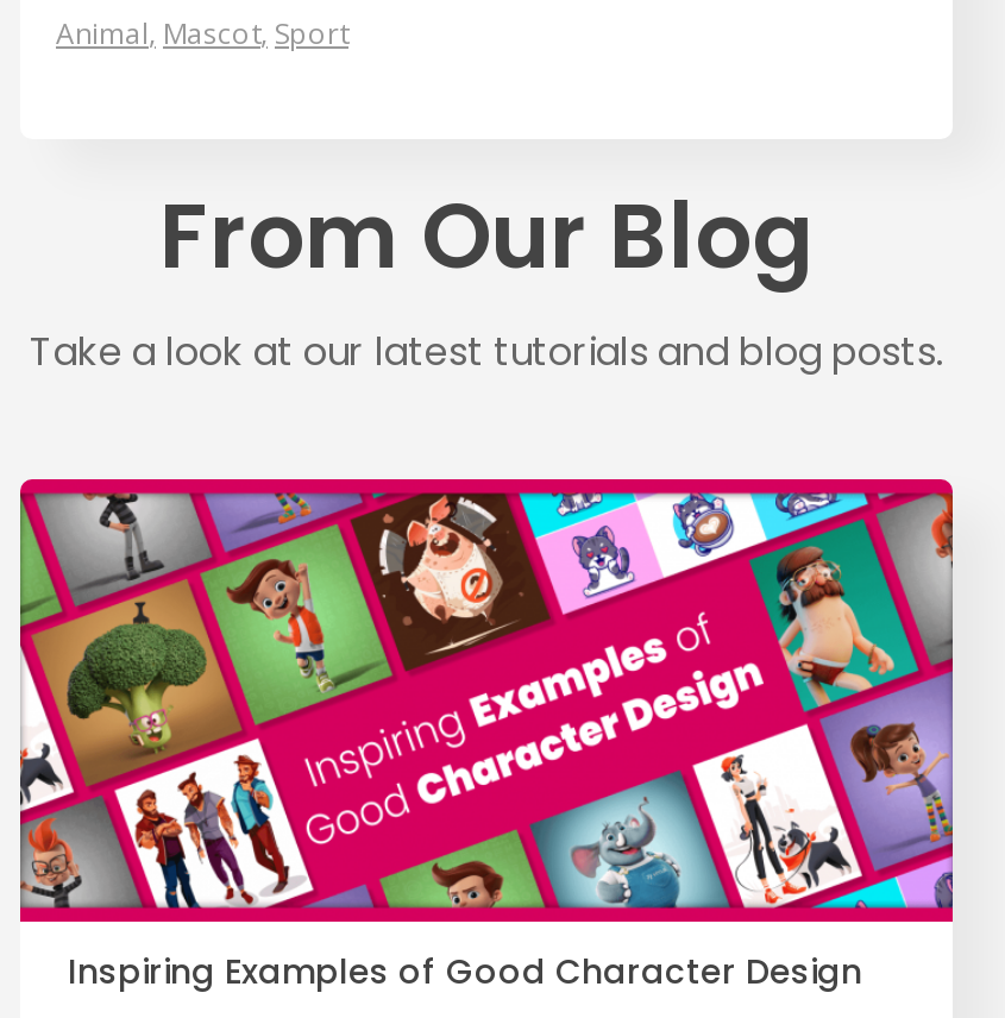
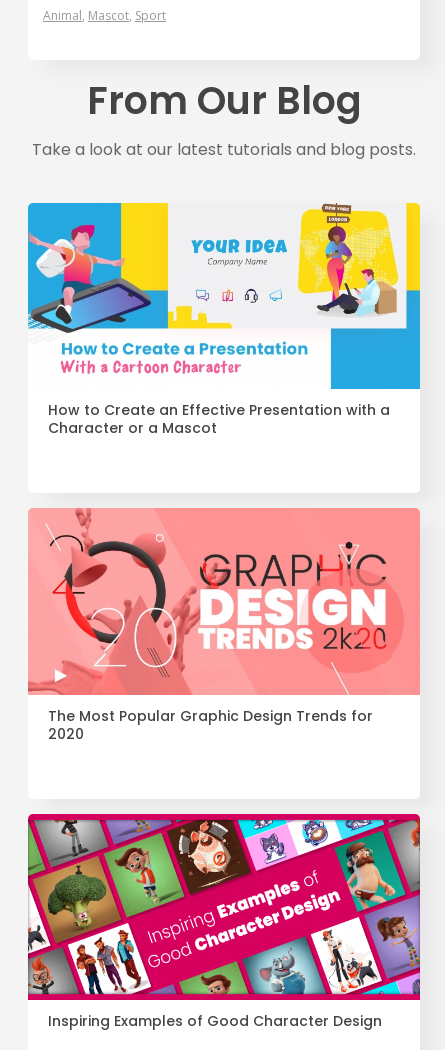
none -> [27,202,421,438] [image] | How to Create an Effective Presentation with a | Character or a Mascot
none -> [27,507,420,744] [image] | The Most Popular Graphic Design Trends for | 2020

